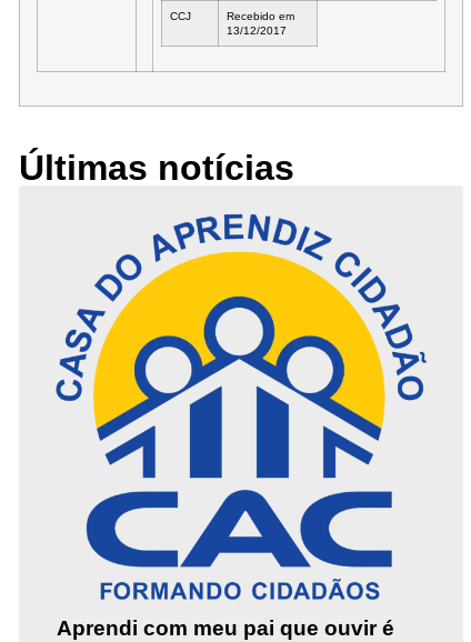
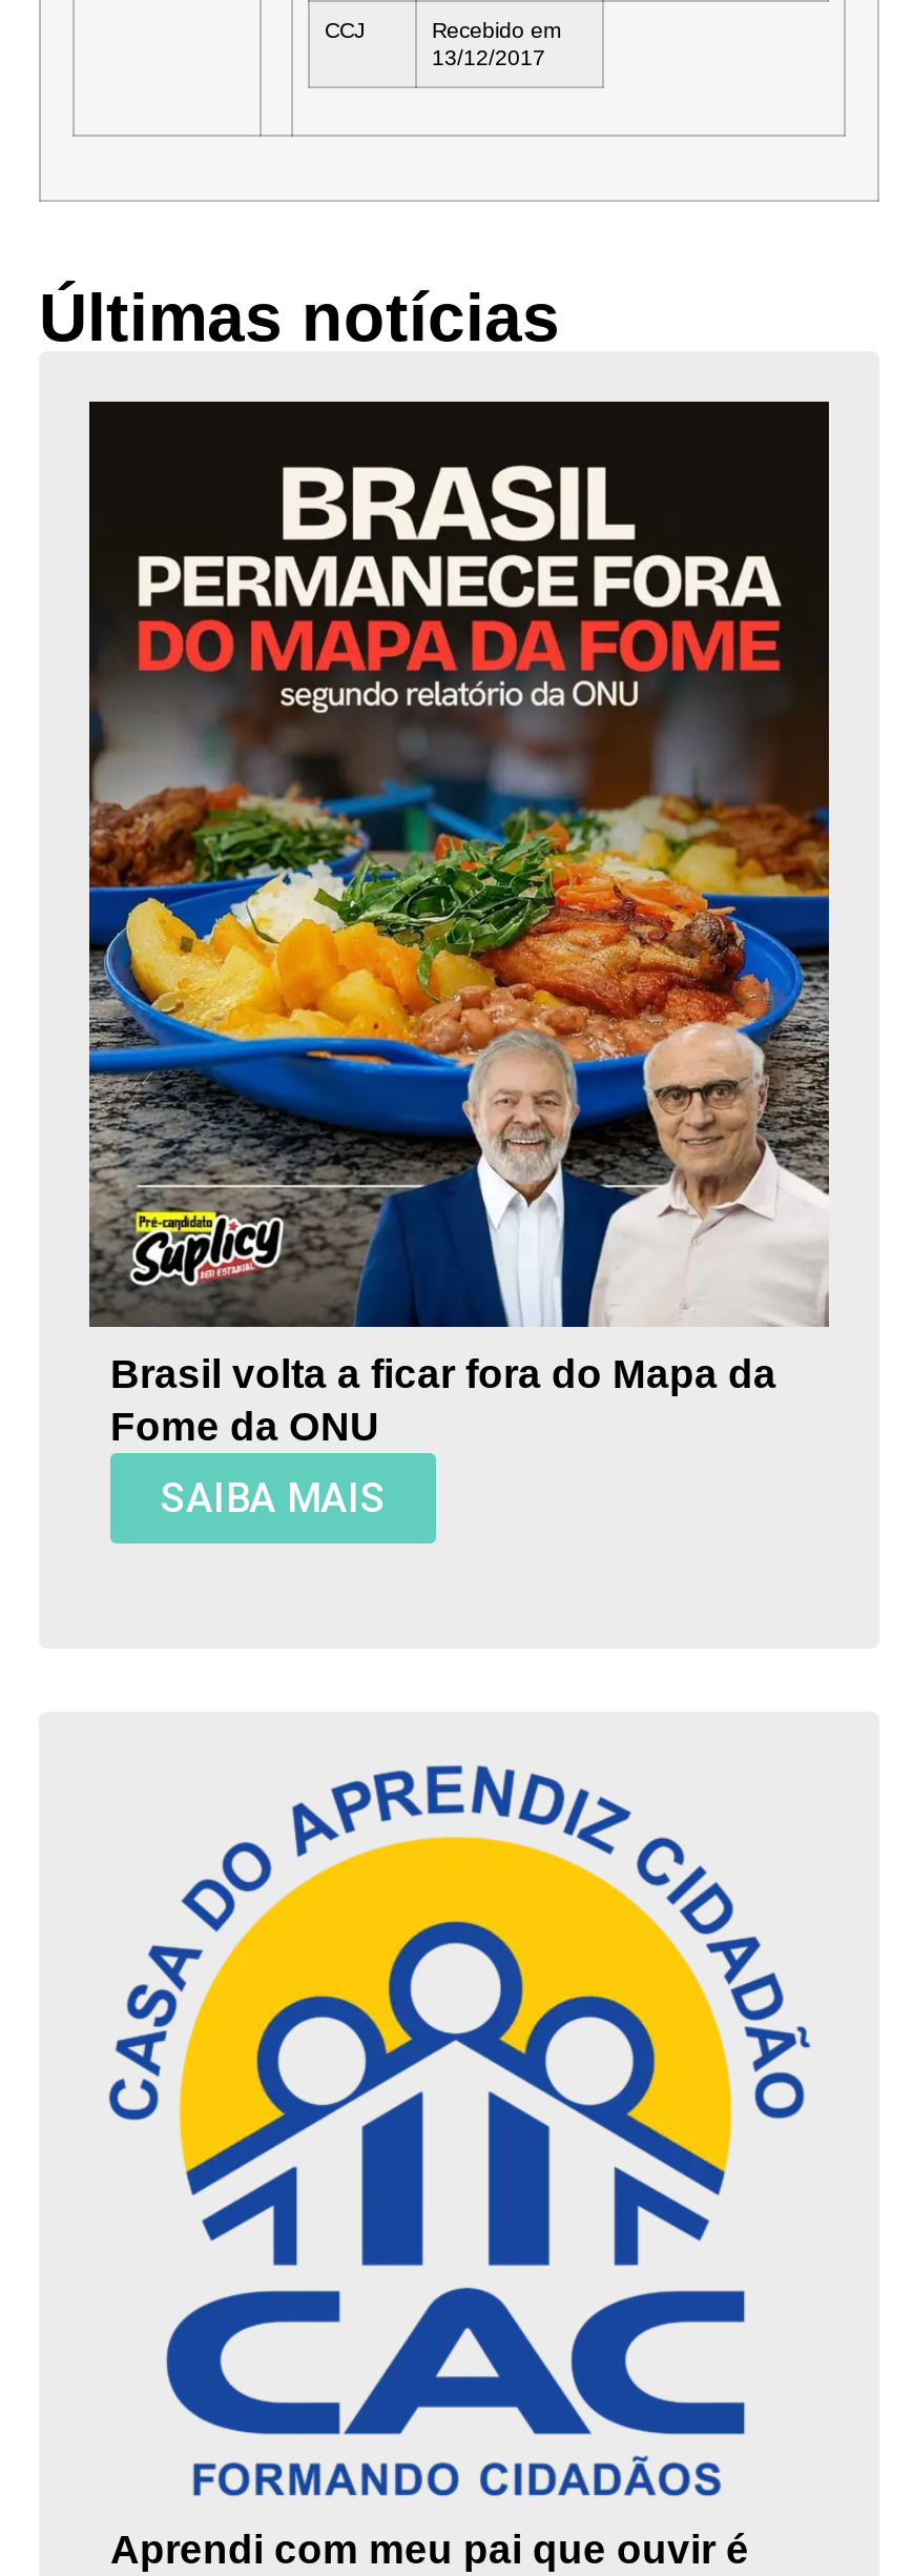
none -> [87,400,831,1522] [image] | Brasil volta a ficar fora do Mapa da | Fome da ONU | SAIBA MAIS

